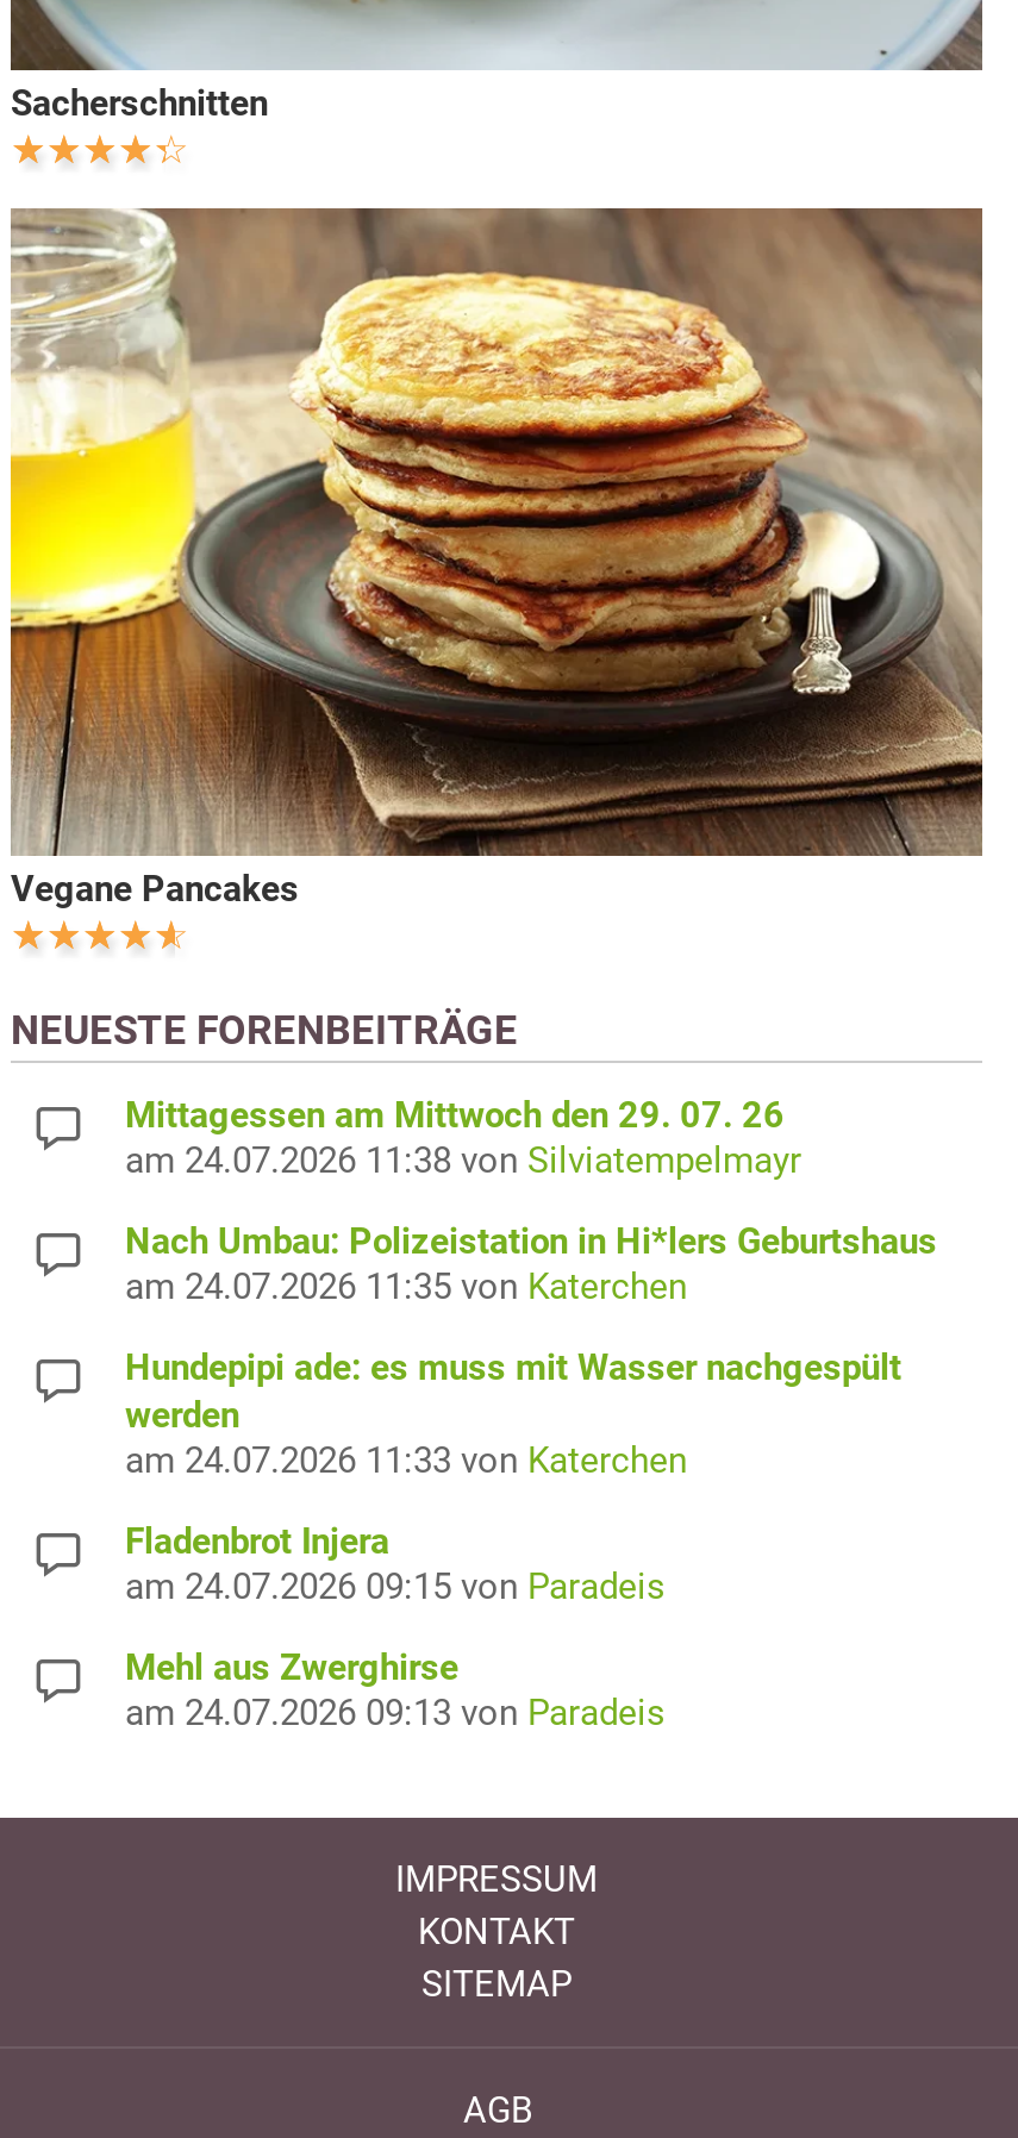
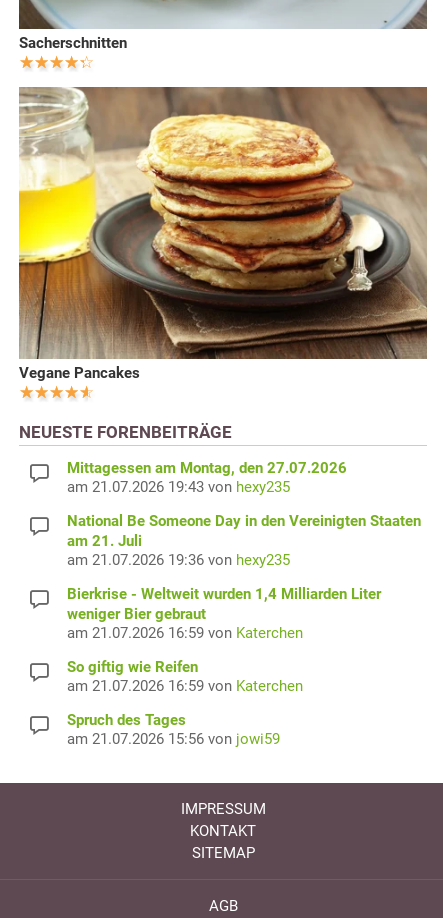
[125,1093,801,1181] Mittagessen am Mittwoch den 29. 07. 26 | am 24.07.2026 11:38 von Silviatempelmayr -> [67,459,347,496] Mittagessen am Montag, den 27.07.2026 | am 21.07.2026 19:43 von hexy235
[125,1219,937,1308] Nach Umbau: Polizeistation in Hi*lers Geburtshaus | am 24.07.2026 11:35 von Katerchen -> [67,512,421,569] National Be Someone Day in den Vereinigten Staaten | am 21. Juli | am 21.07.2026 19:36 von hexy235
[125,1346,901,1481] Hundepipi ade: es muss mit Wasser nachgespült | werden | am 24.07.2026 11:33 von Katerchen -> [67,585,381,642] Bierkrise - Weltweit wurden 1,4 Milliarden Liter | weniger Bier gebraut | am 21.07.2026 16:59 von Katerchen
[125,1519,666,1608] Fladenbrot Injera | am 24.07.2026 09:15 von Paradeis -> [67,658,303,695] So giftig wie Reifen | am 21.07.2026 16:59 von Katerchen
[125,1646,666,1734] Mehl aus Zwerghirse | am 24.07.2026 09:13 von Paradeis -> [67,711,280,748] Spruch des Tages | am 21.07.2026 15:56 von jowi59

